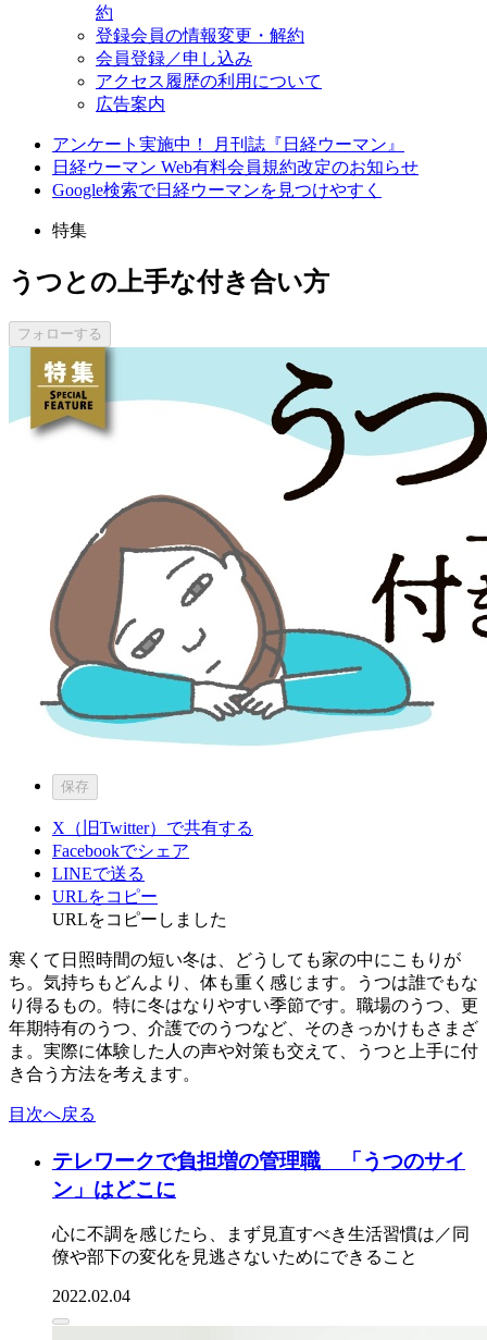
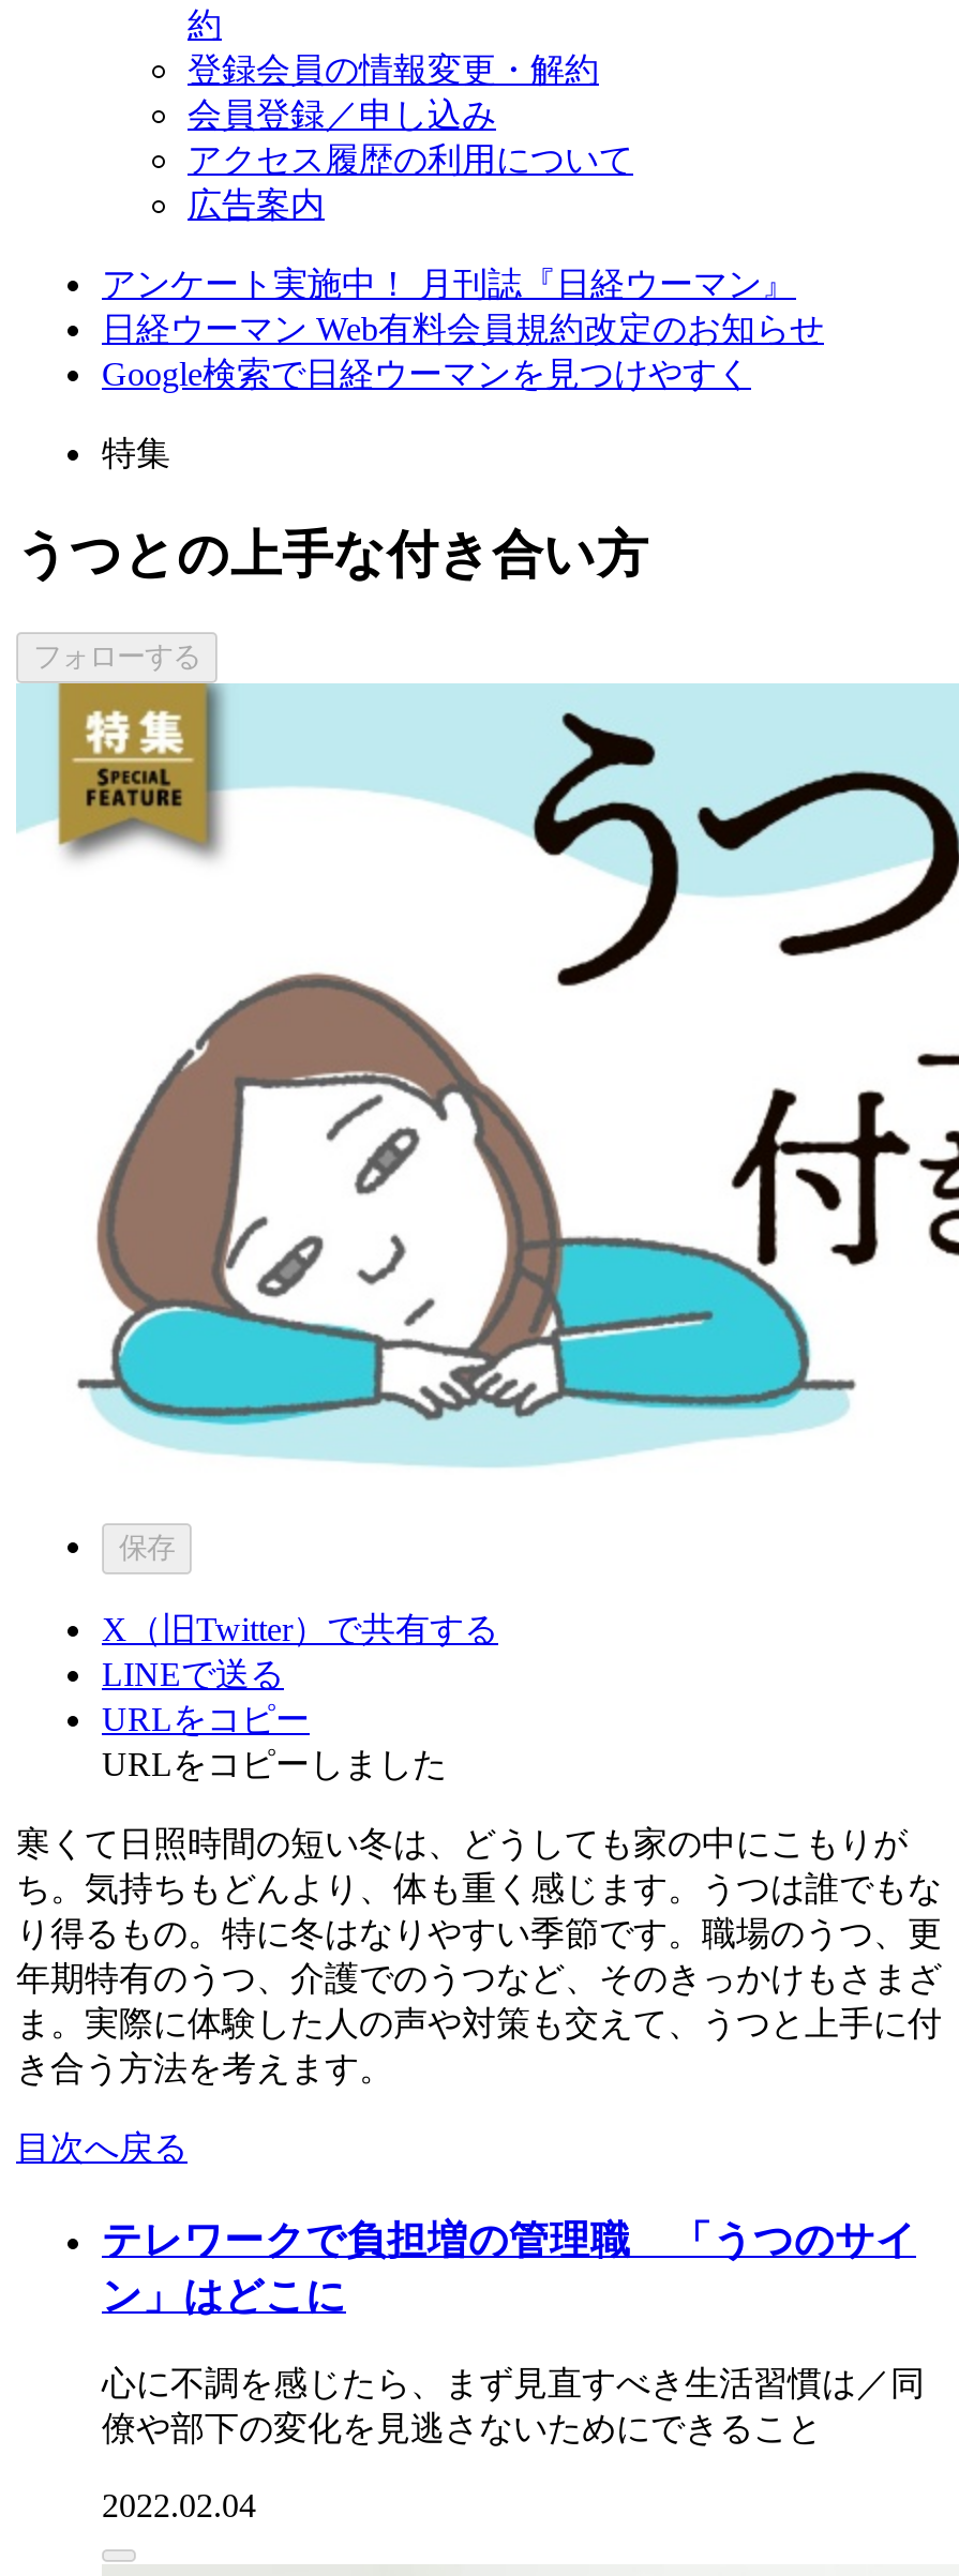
[52,841,189,860] Facebookでシェア -> none

